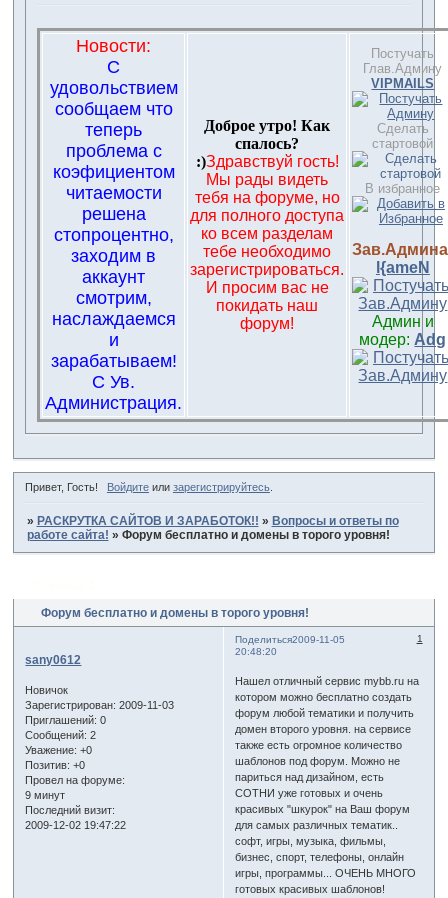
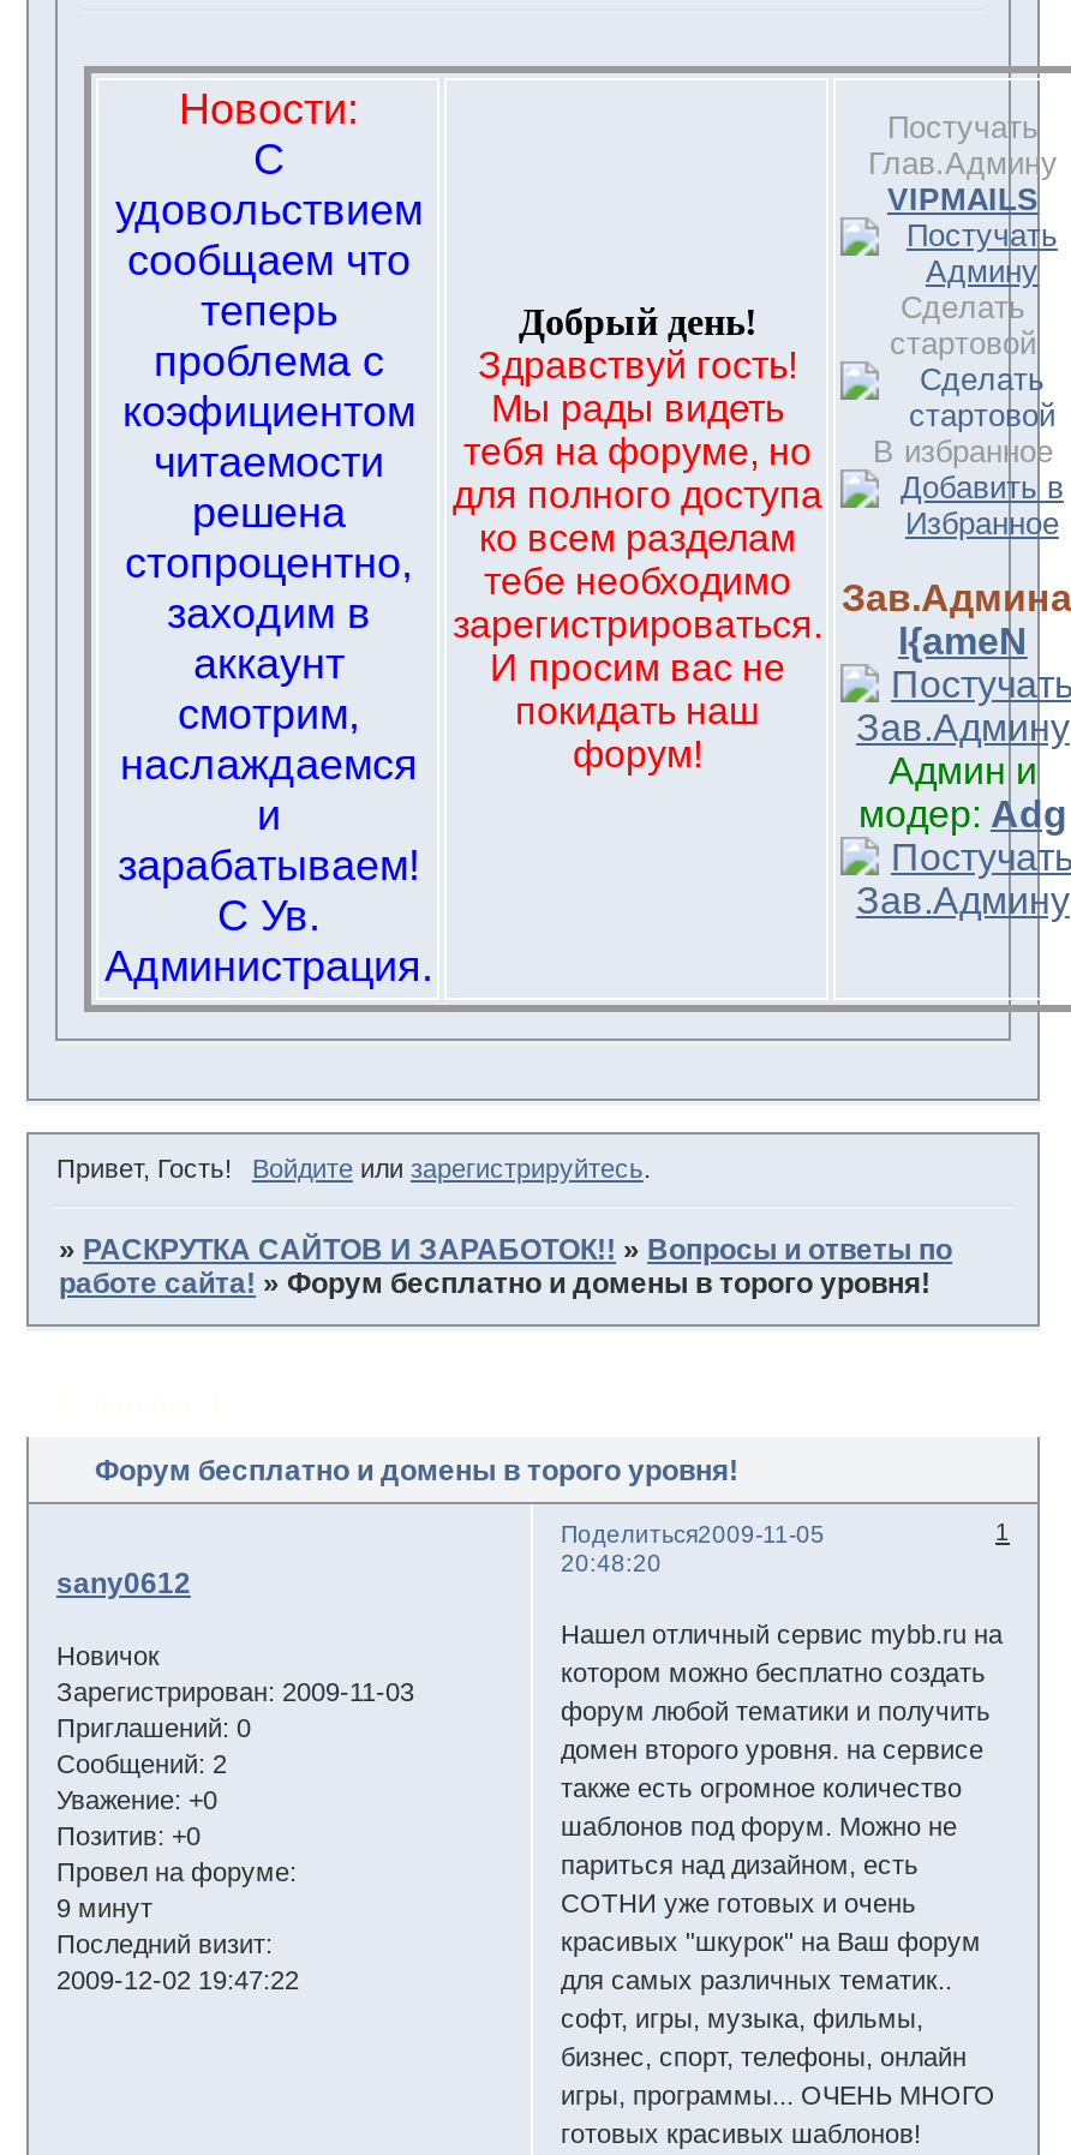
[196,116,339,169] Доброе утро! Как | спалось? | :)Здравствуй гость! -> [478,300,797,384] Добрый день! | Здравствуй гость!

